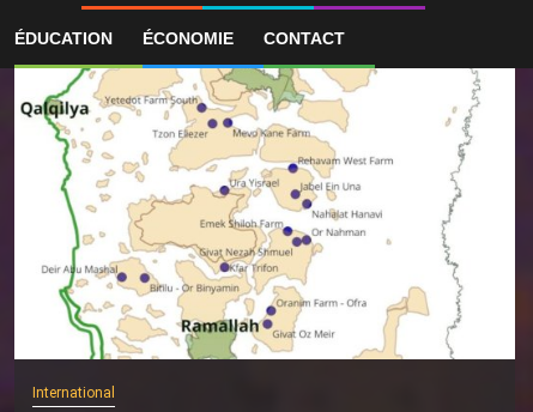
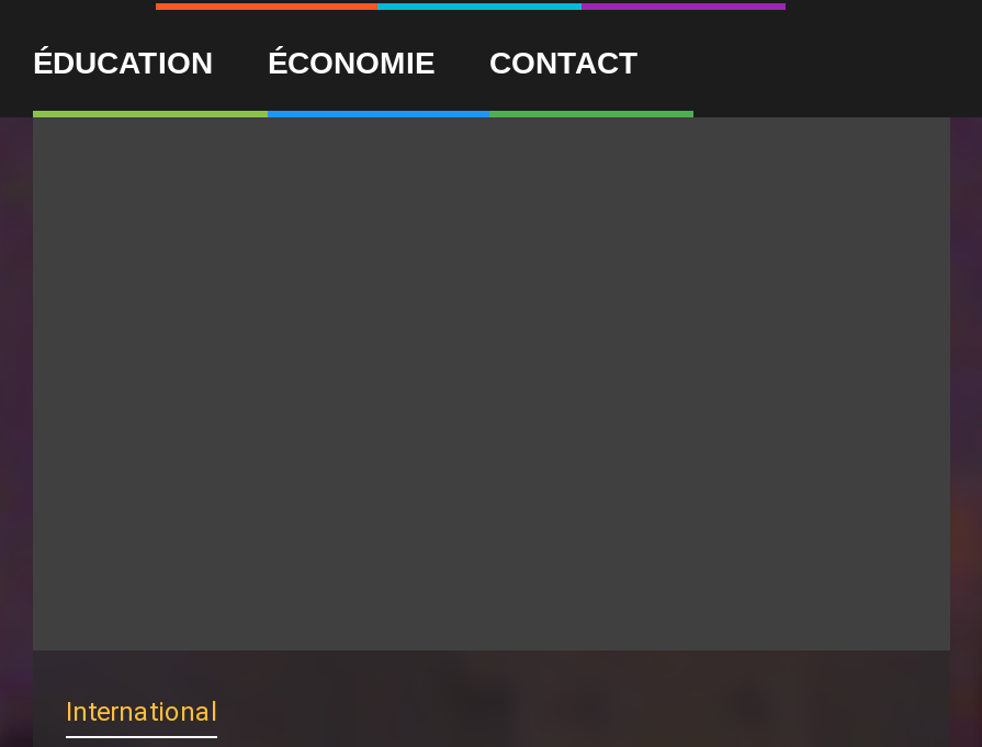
[13,67,516,360] [image] -> none

